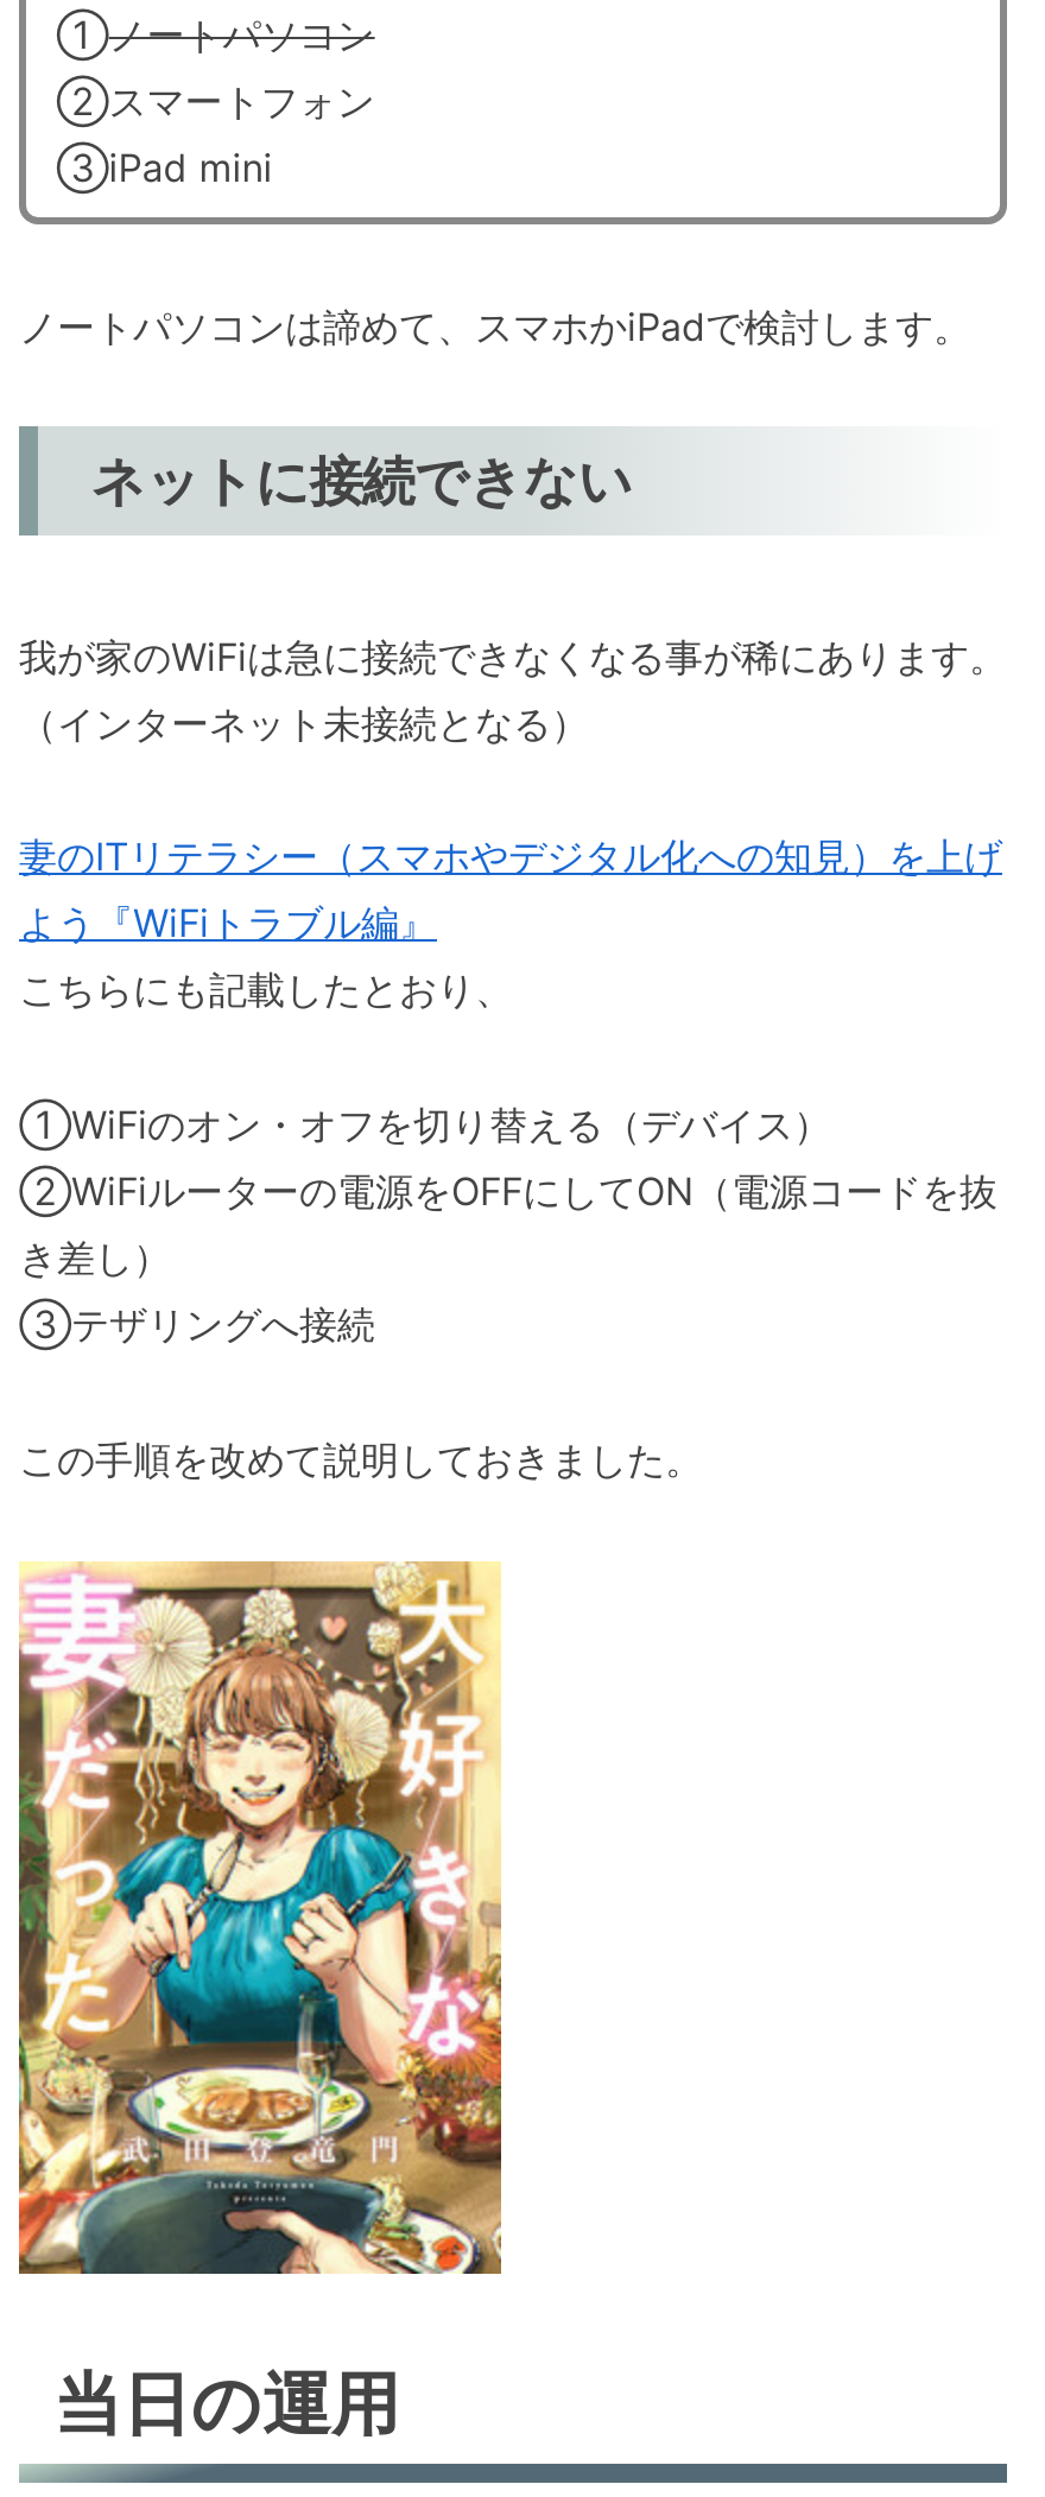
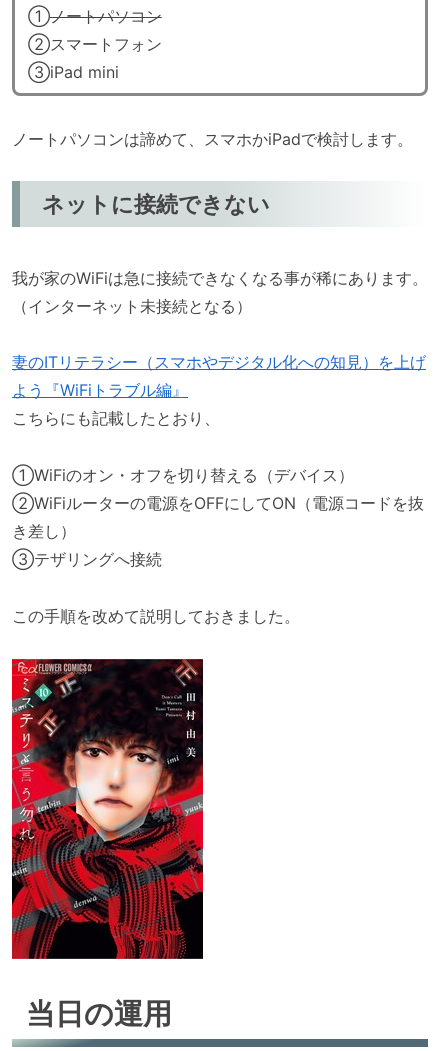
[17,1559,503,2276] [image] -> [11,658,215,960] [image]

